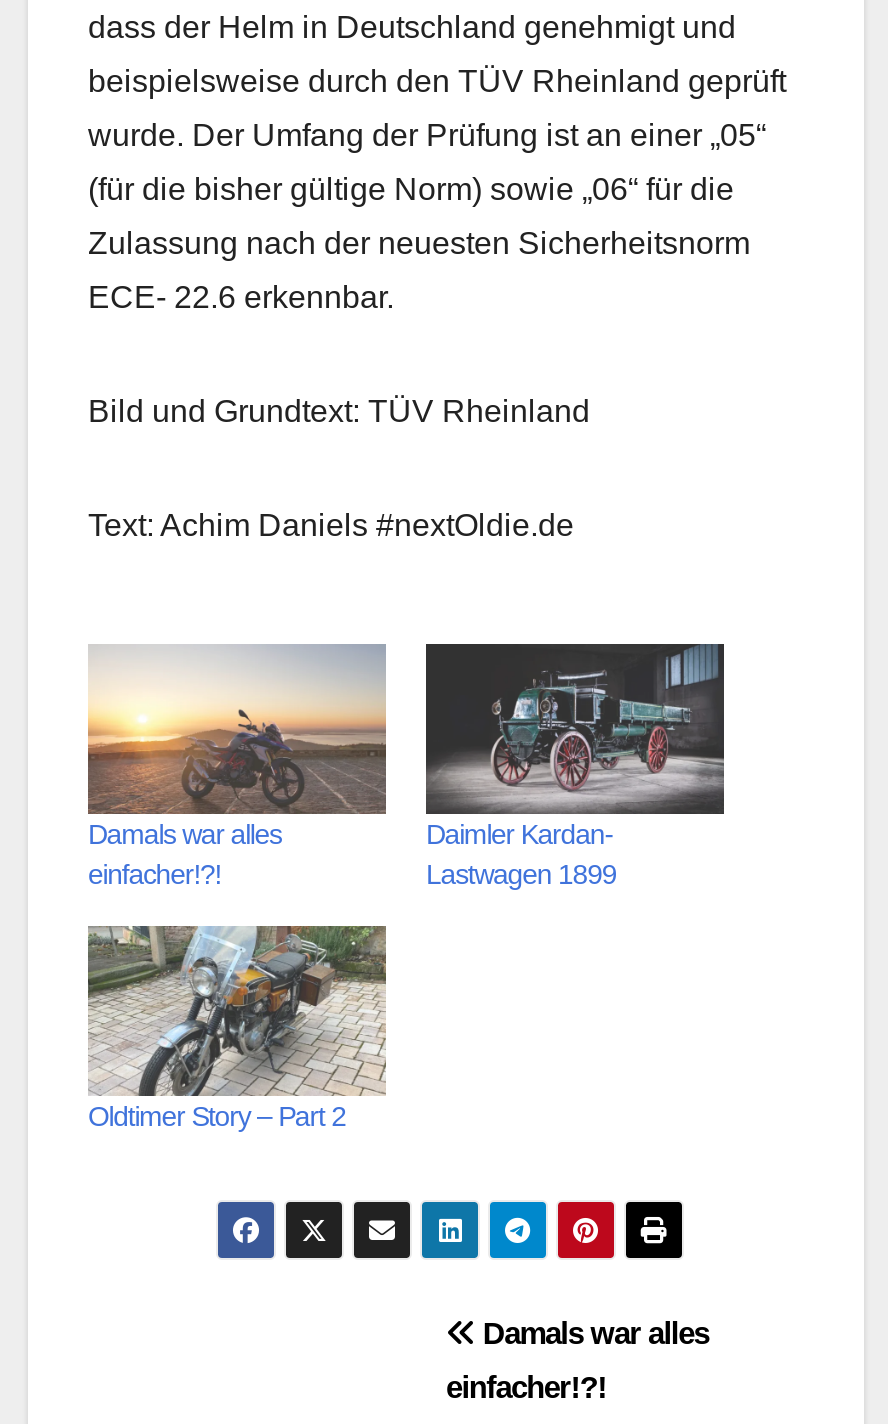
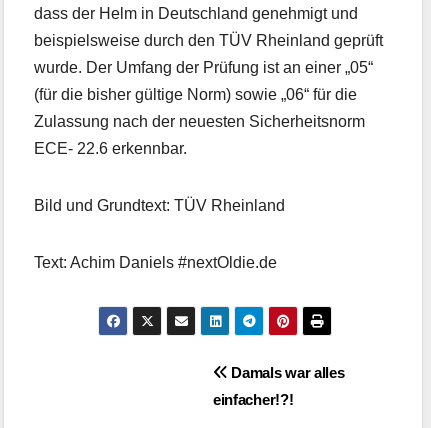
[86,643,388,889] [image] | Damals war alles | einfacher!?! -> none
[424,643,726,889] [image] | Daimler Kardan- | Lastwagen 1899 -> none
[86,925,388,1132] [image] | Oldtimer Story – Part 2 -> none

